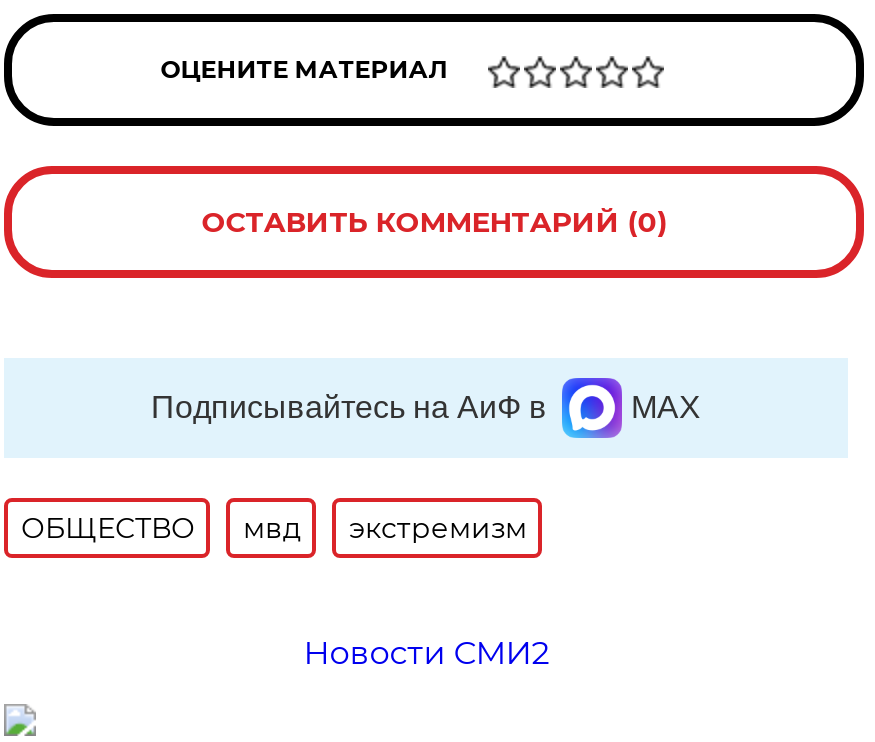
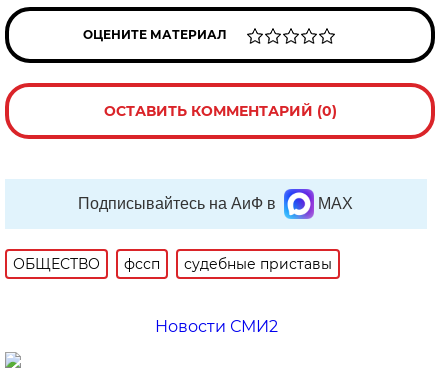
[243,511,527,547] мвд | экстремизм -> [124,255,332,273] фссп | судебные приставы

